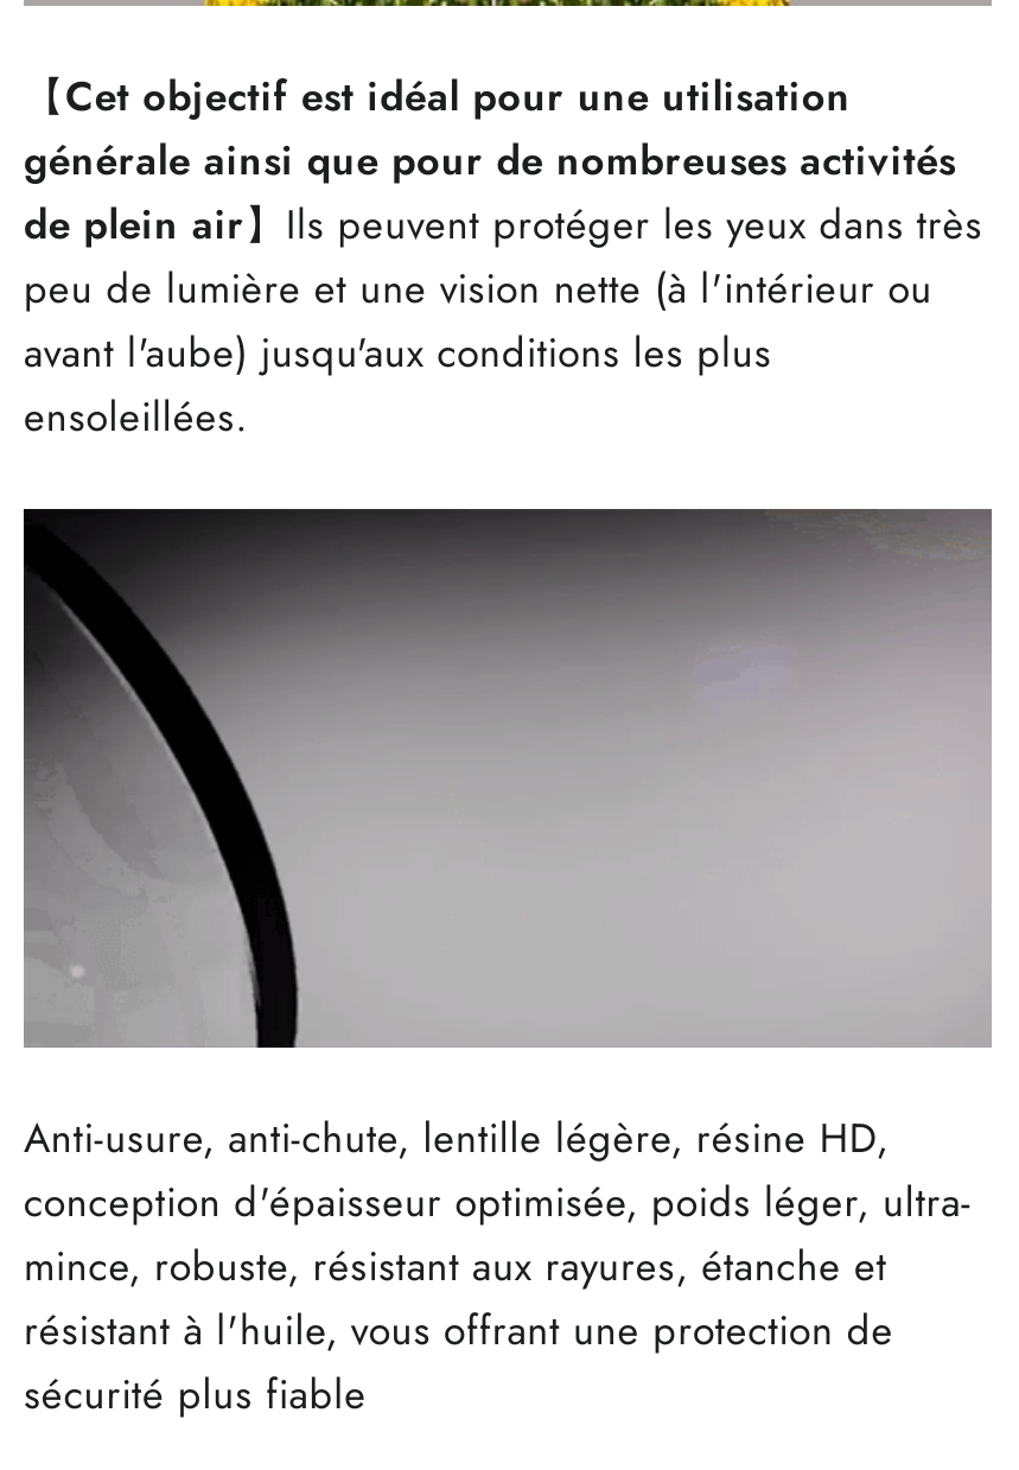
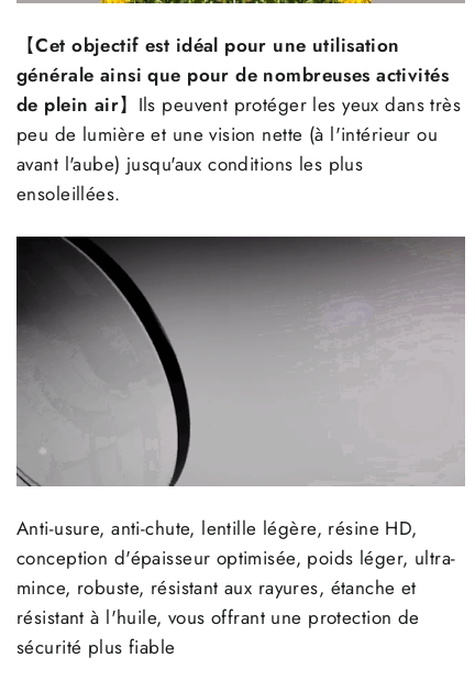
[71,529,399,1049] [image] -> [18,235,191,486] [image]

